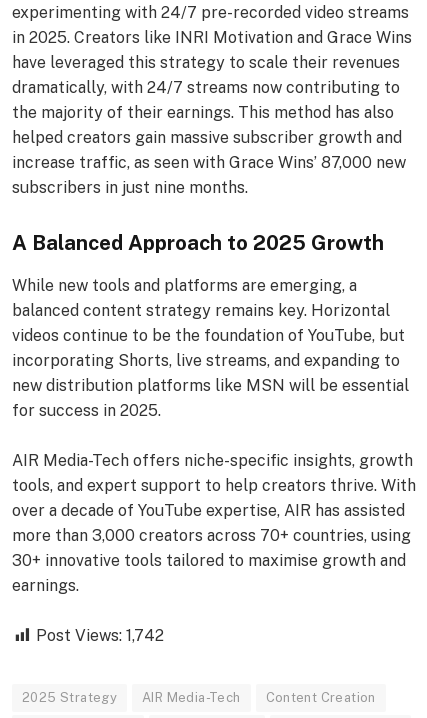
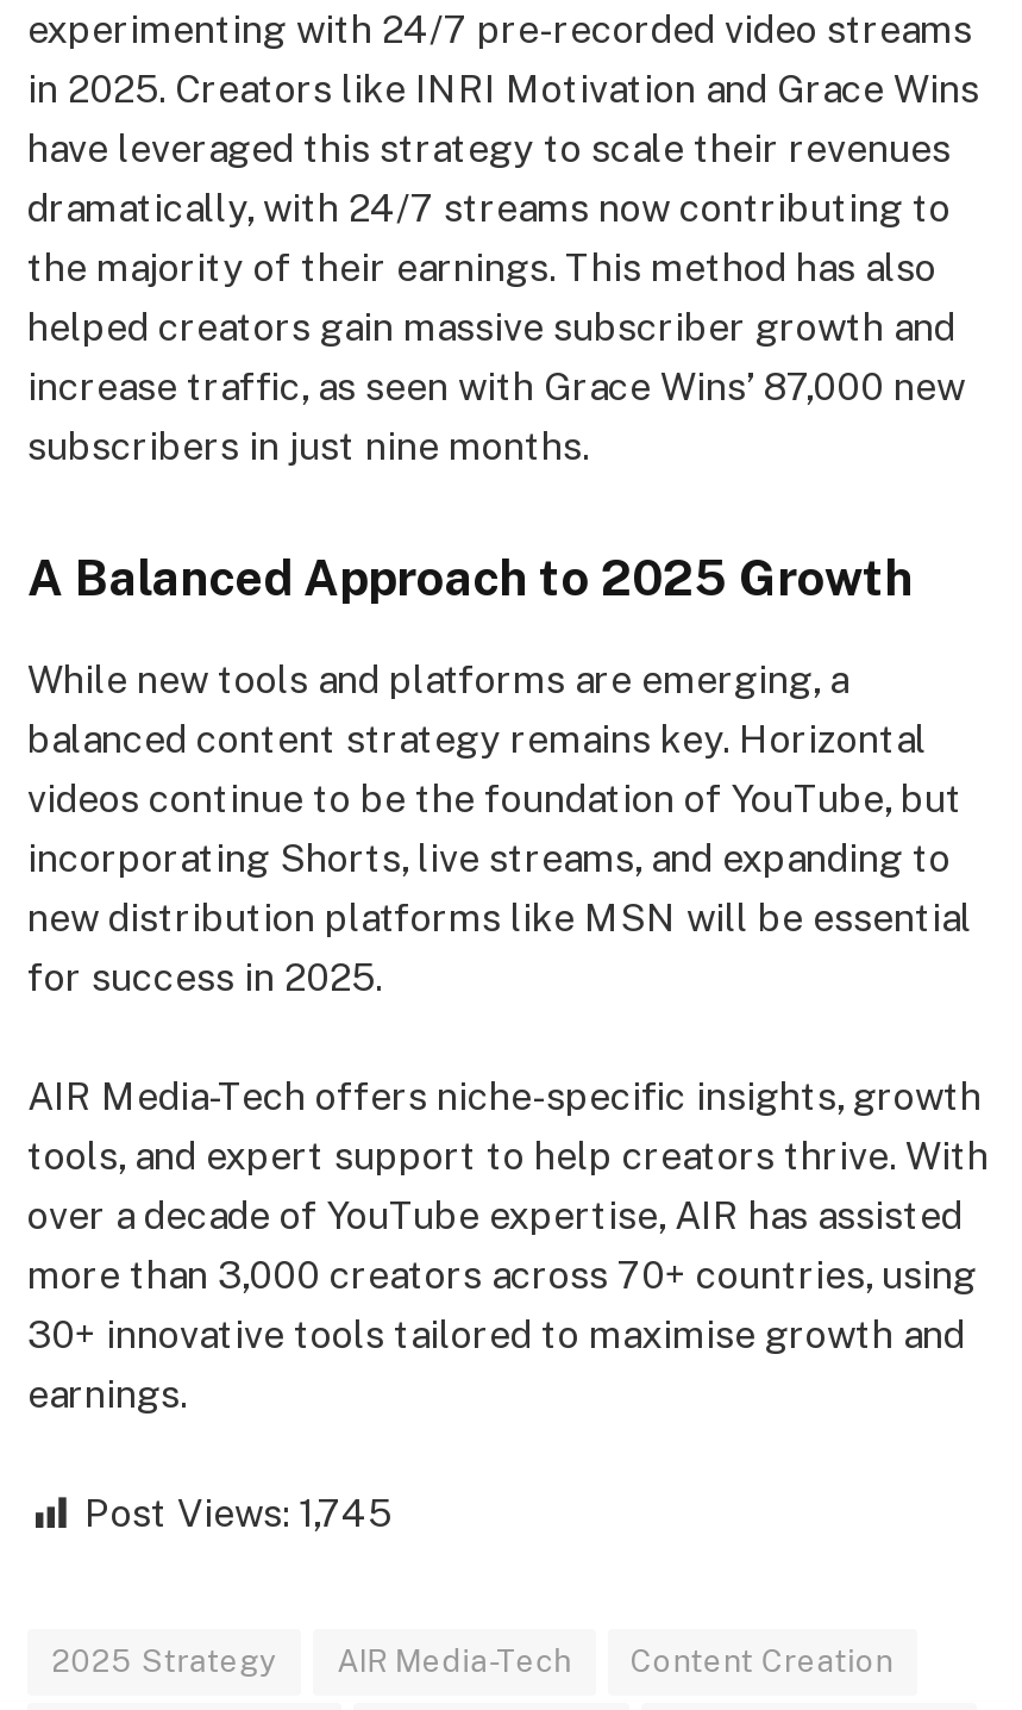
[36,626,164,645] Post Views: 1,742 -> [84,1491,391,1536] Post Views: 1,745

